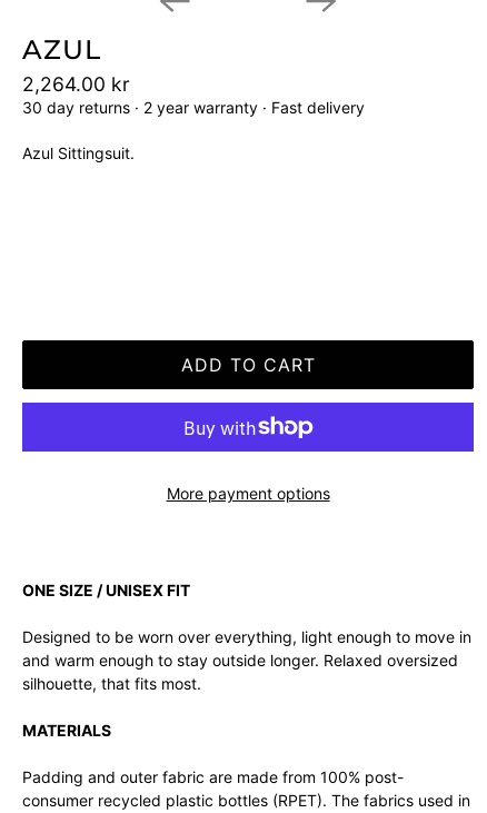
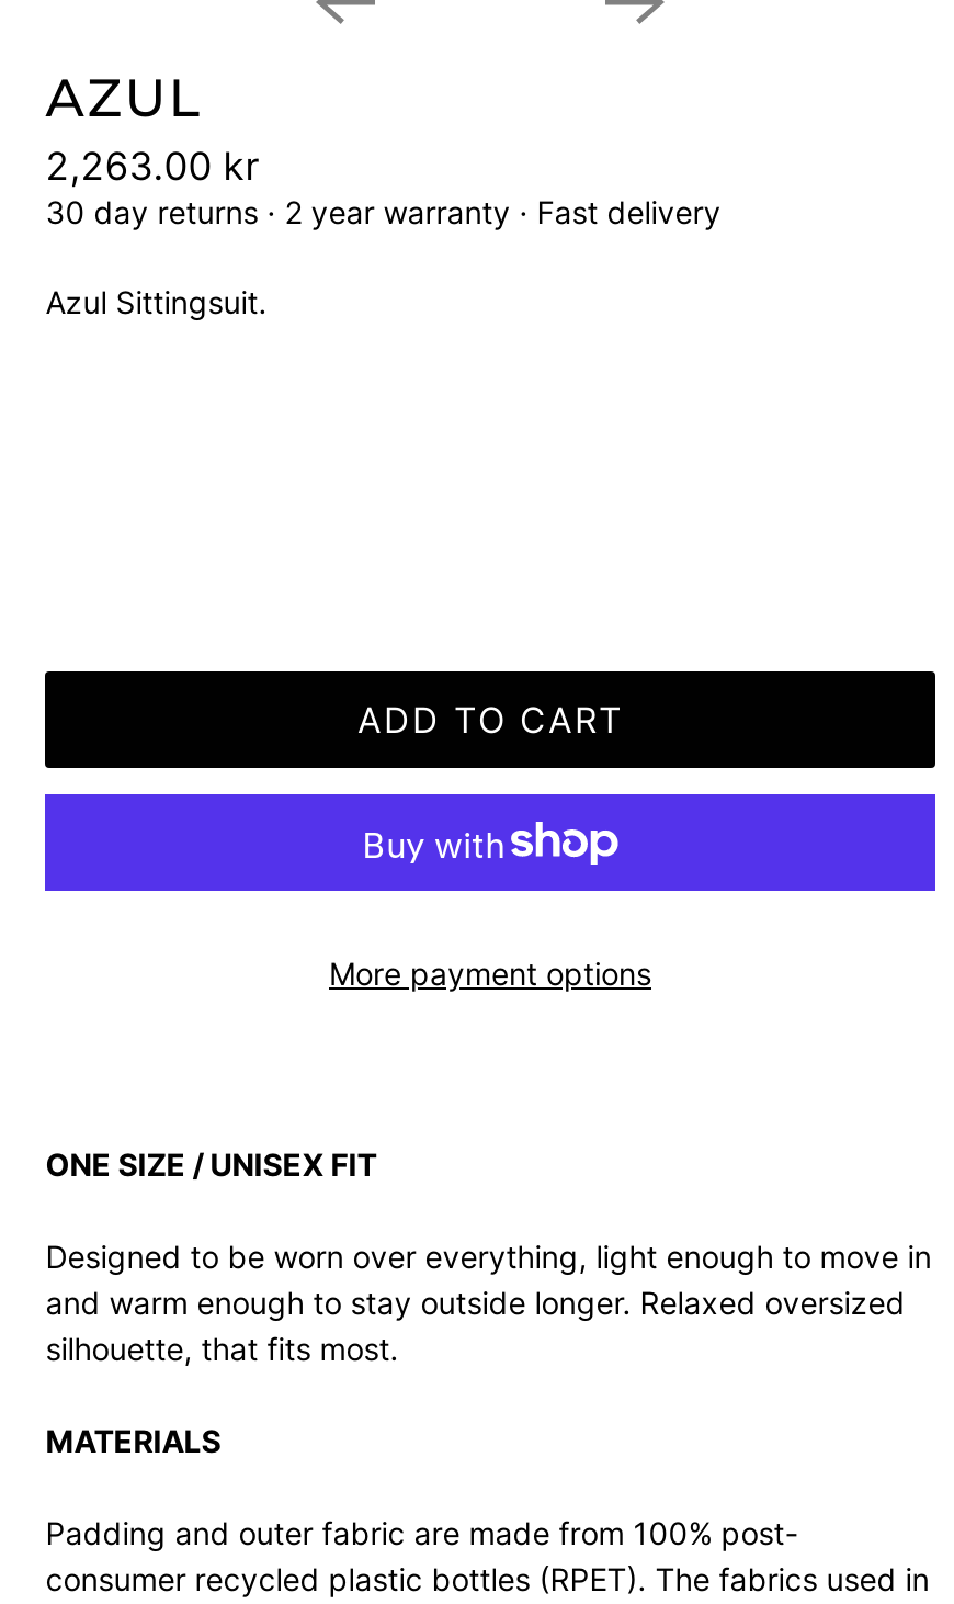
[22,73,130,96] 2,264.00 kr -> [45,143,260,189] 2,263.00 kr

